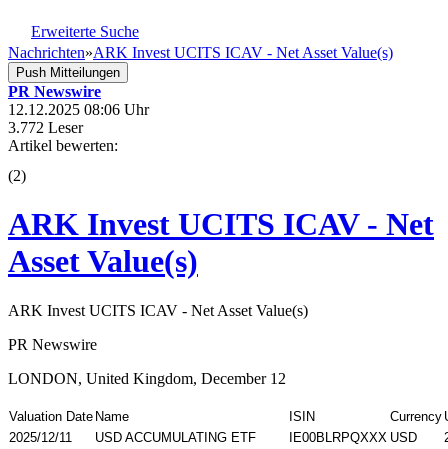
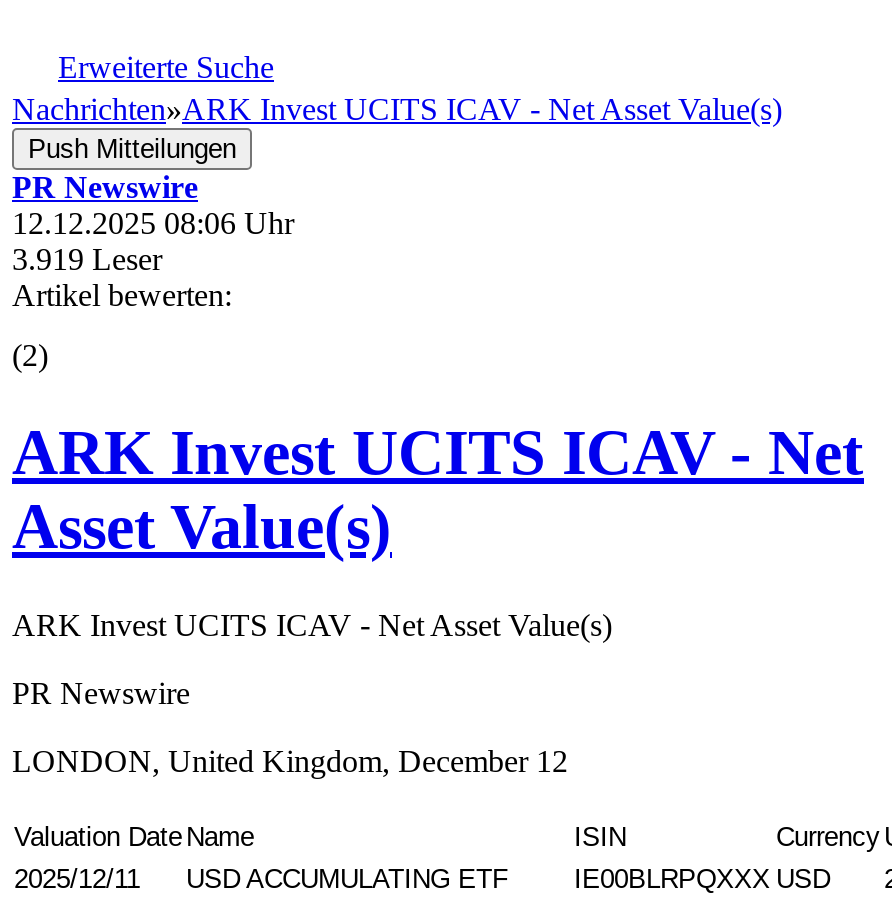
[8,119,83,136] 3.772 Leser -> [12,242,162,276] 3.919 Leser

